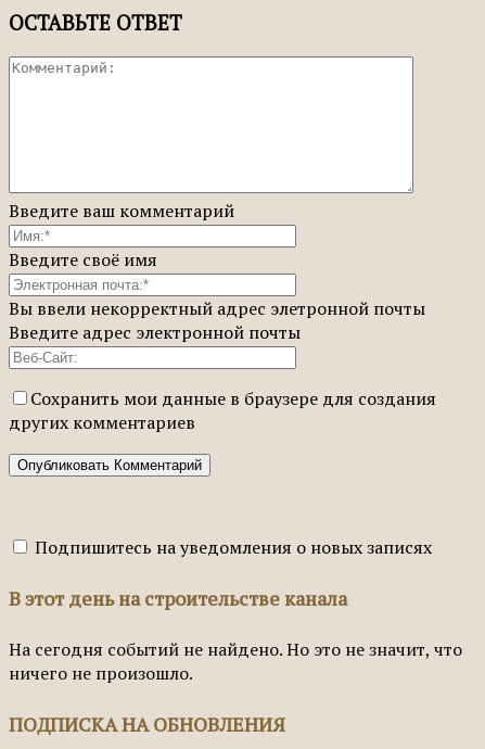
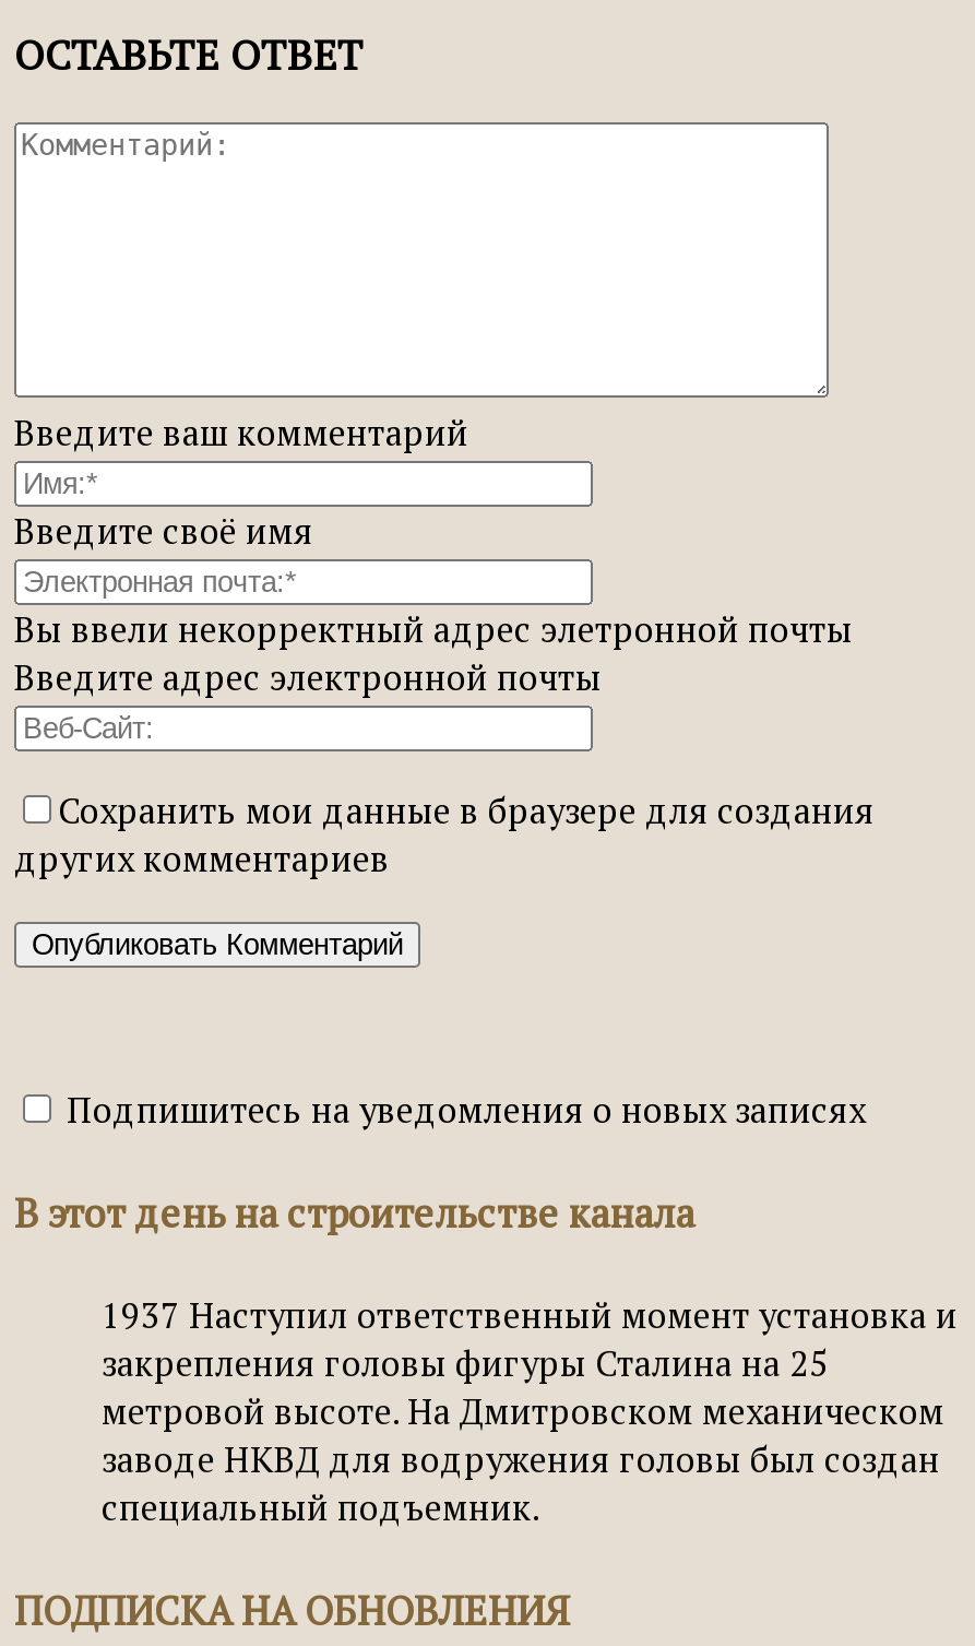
[9,637,462,685] На сегодня событий не найдено. Но это не значит, что | ничего не произошло. -> [102,1291,958,1531] 1937 Наступил ответственный момент установка и | закрепления головы фигуры Сталина на 25 | метровой высоте. На Дмитровском механическом | заводе НКВД для водружения головы был создан | специальный подъемник.

